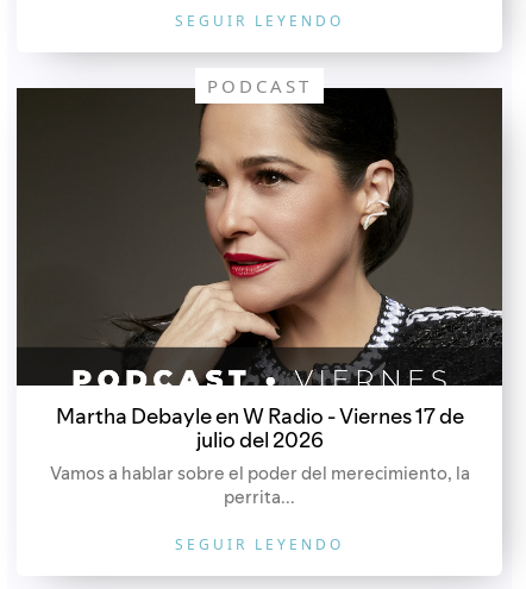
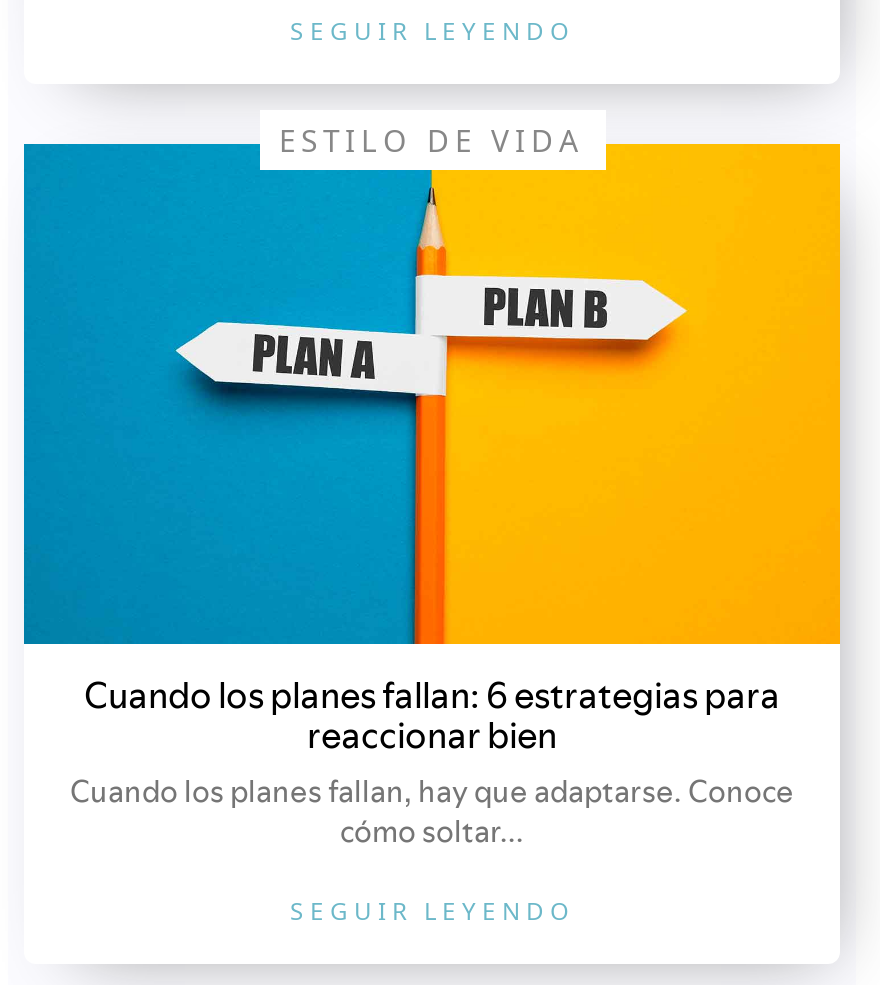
[15,74,503,387] [image] | PODCAST -> [22,120,842,646] [image] | ESTILO DE VIDA
[49,401,469,509] Martha Debayle en W Radio - Viernes 17 de | julio del 2026 | Vamos a hablar sobre el poder del merecimiento, la | perrita... -> [70,670,794,852] Cuando los planes fallan: 6 estrategias para | reaccionar bien | Cuando los planes fallan, hay que adaptarse. Conoce | cómo soltar...

